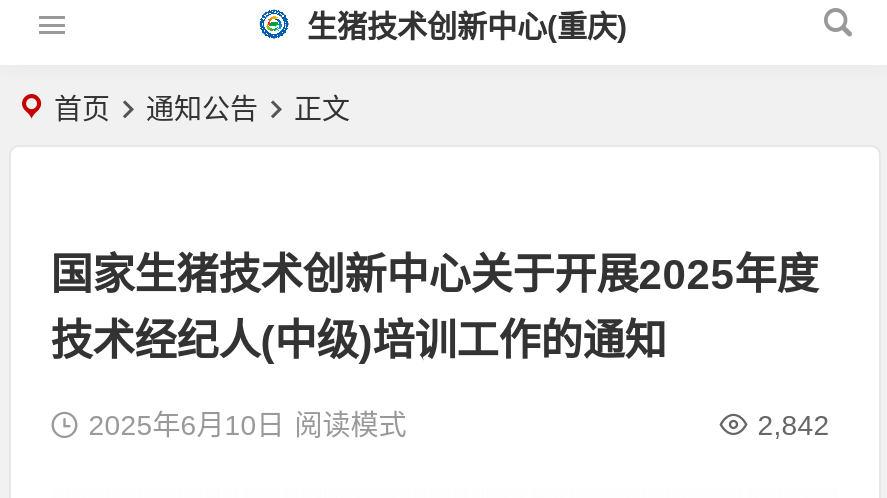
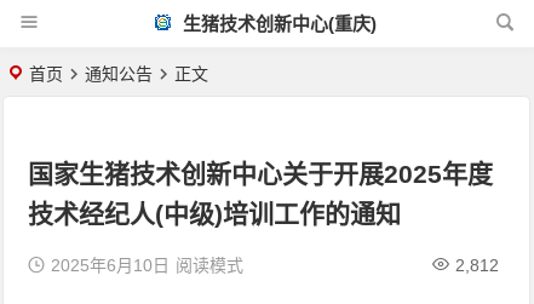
[757,409,829,441] 2,842 -> [456,256,499,275] 2,812

